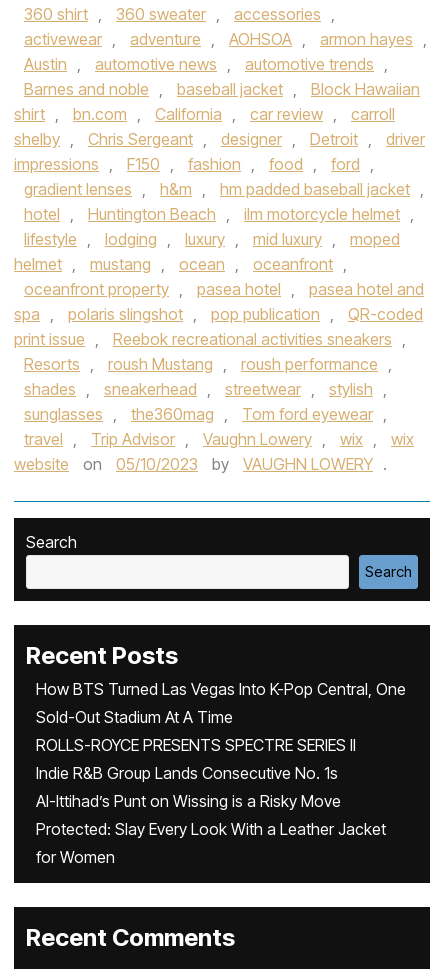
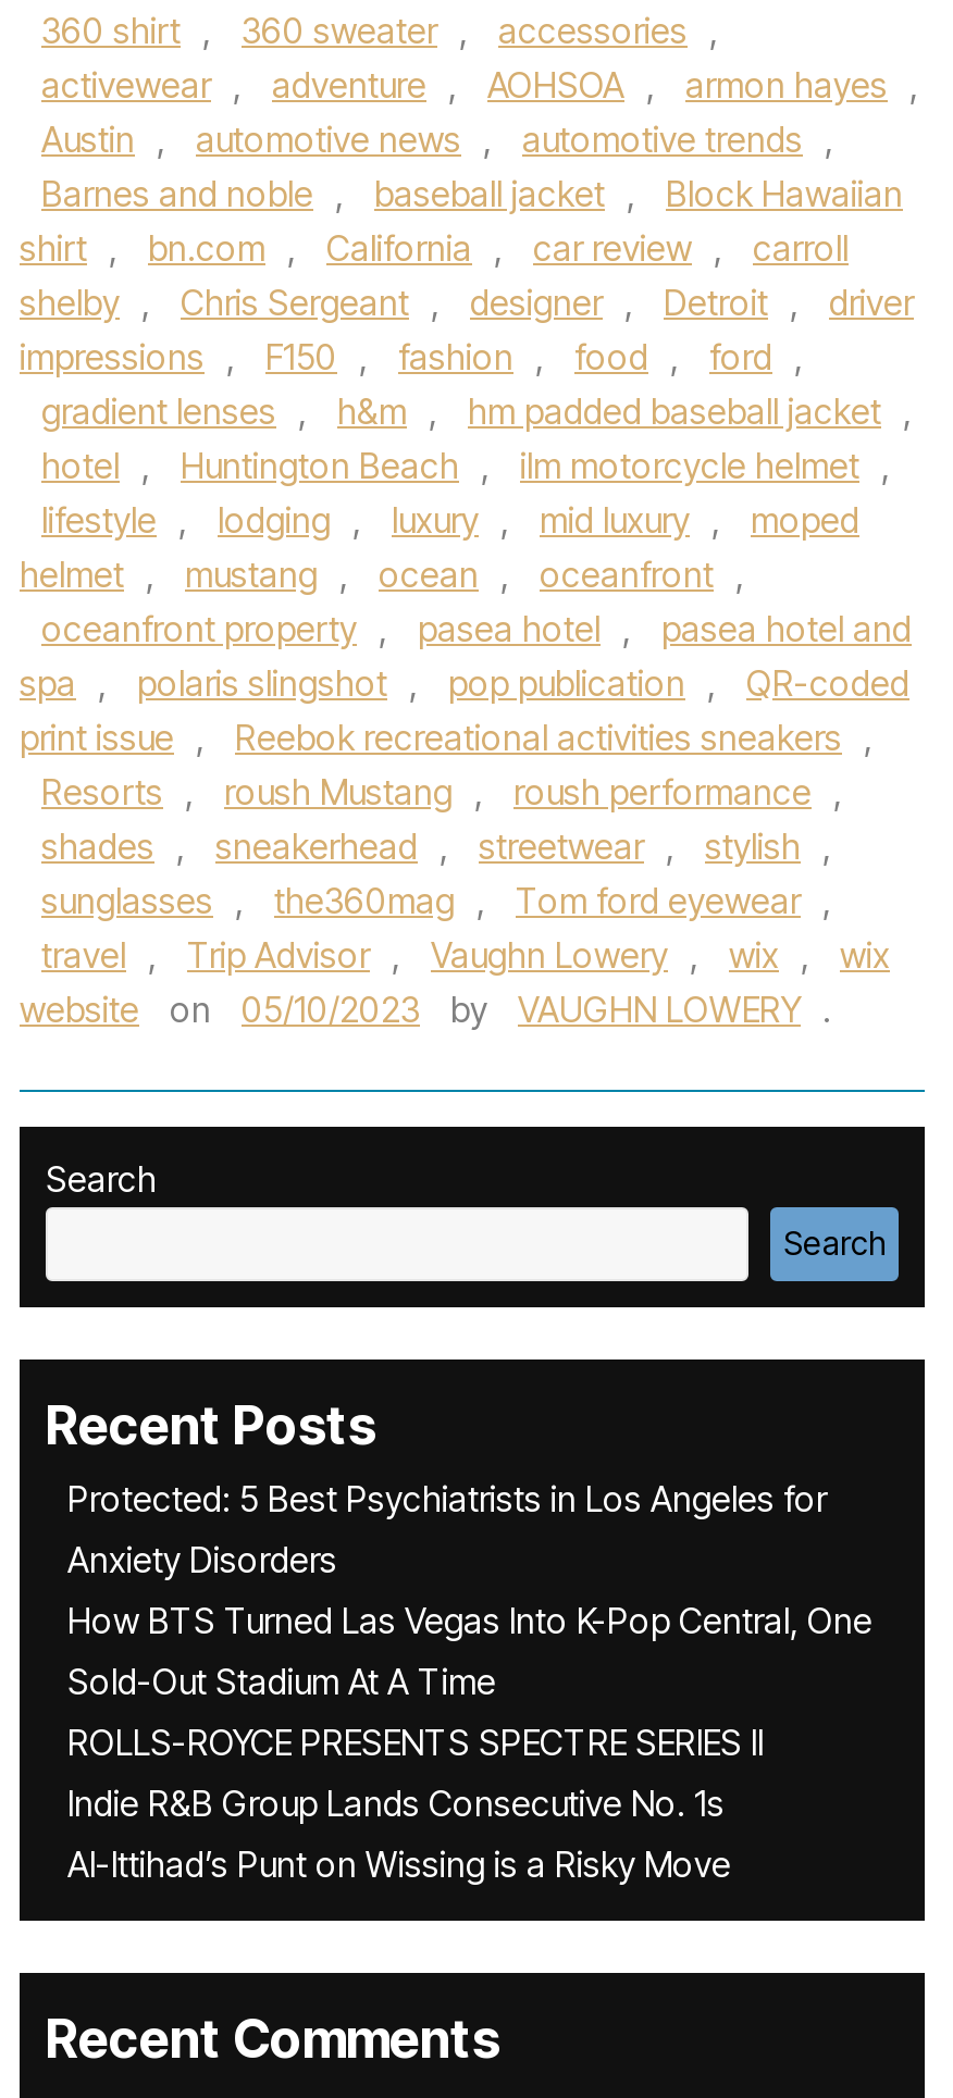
none -> [67,1477,827,1581] Protected: 5 Best Psychiatrists in Los Angeles for | Anxiety Disorders
moved [36,679,406,811] -> [67,1599,872,1886]: How BTS Turned Las Vegas Into K-Pop Central, One | Sold-Out Stadium At A Time | ROLLS-ROYCE PRESENTS SPECTRE SERIES II | Indie R&B Group Lands Consecutive No. 1s | Al-Ittihad’s Punt on Wissing is a Risky Move
[36,819,386,867] Protected: Slay Every Look With a Leather Jacket | for Women -> none

